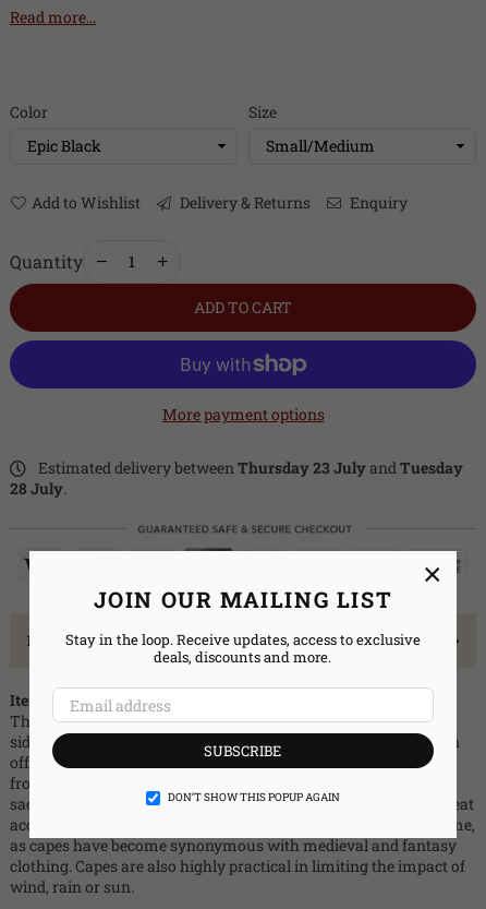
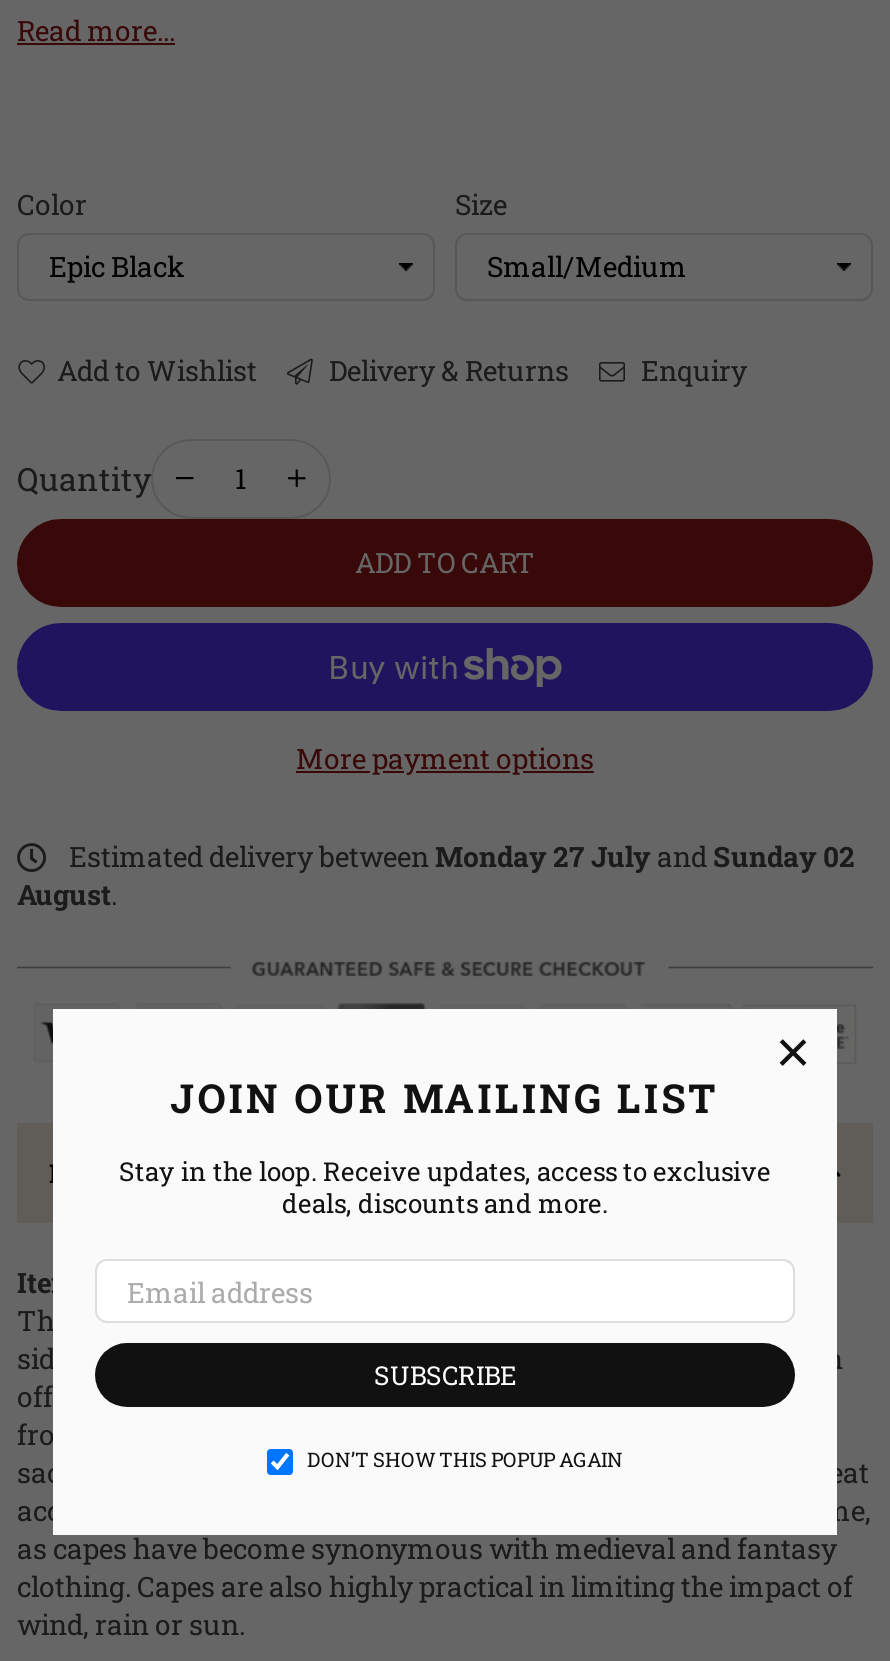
[10,457,463,498] Estimated delivery between Thursday 23 July and Tuesday | 28 July. -> [17,836,855,912] Estimated delivery between Monday 27 July and Sunday 02 | August.

